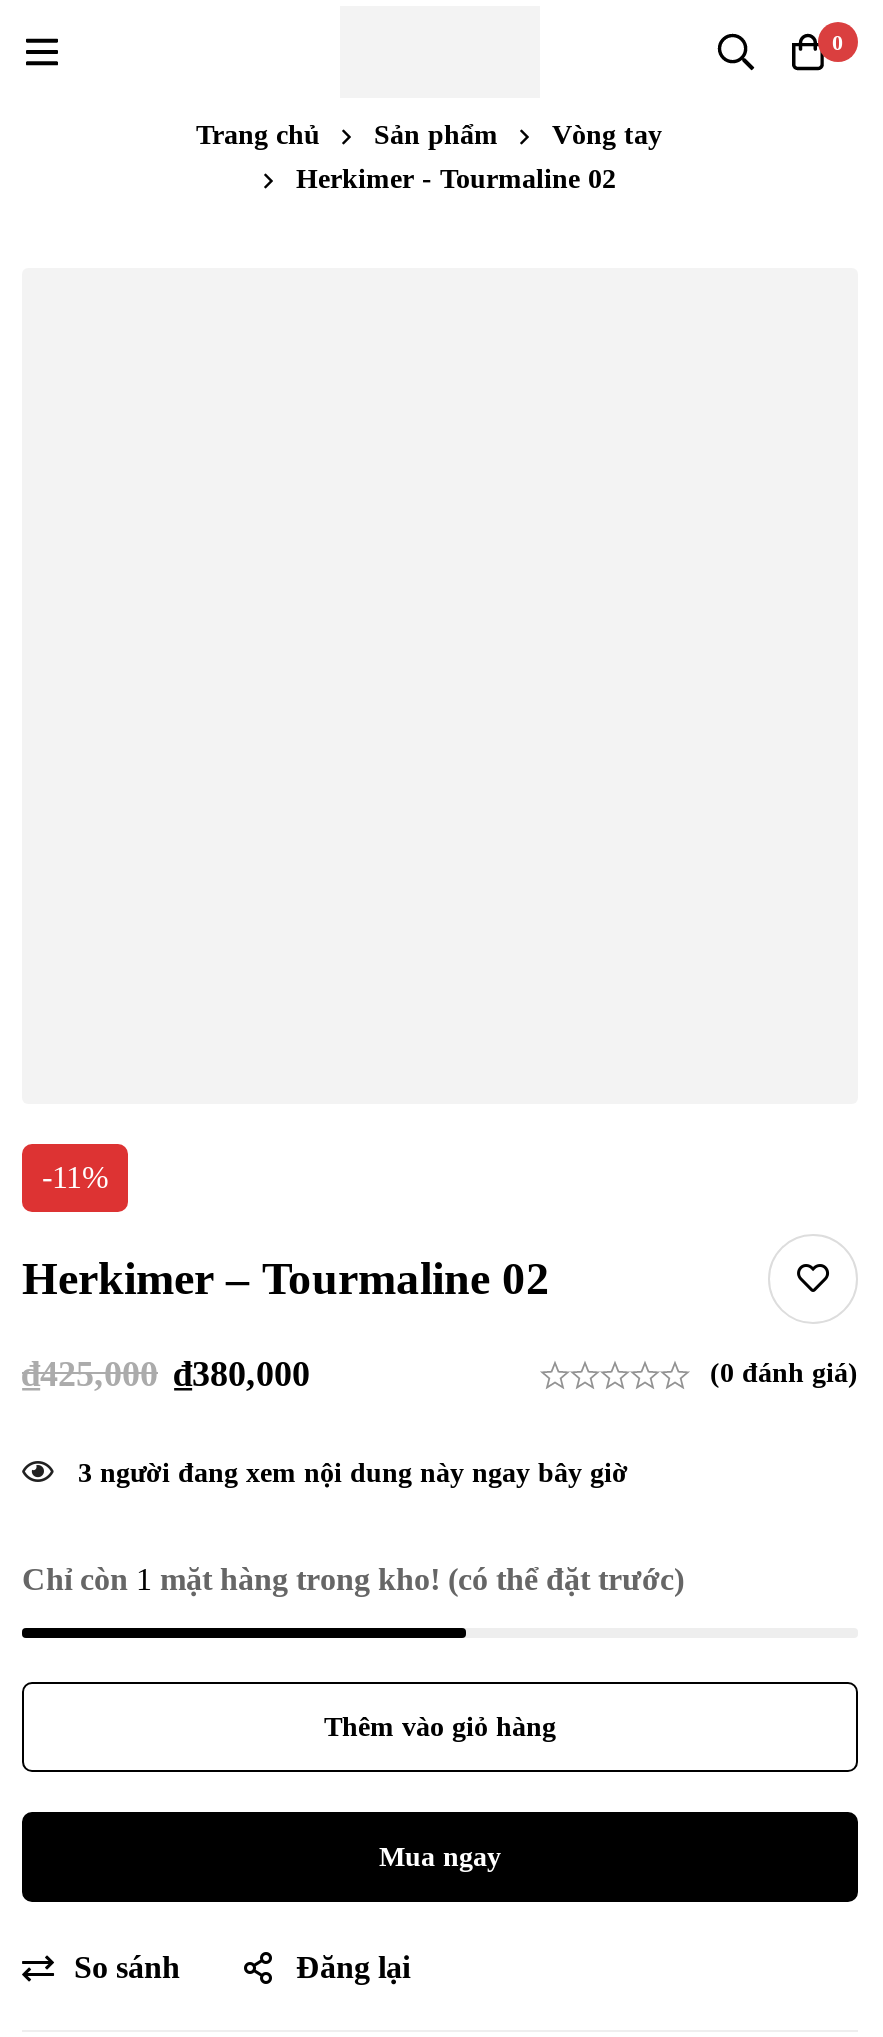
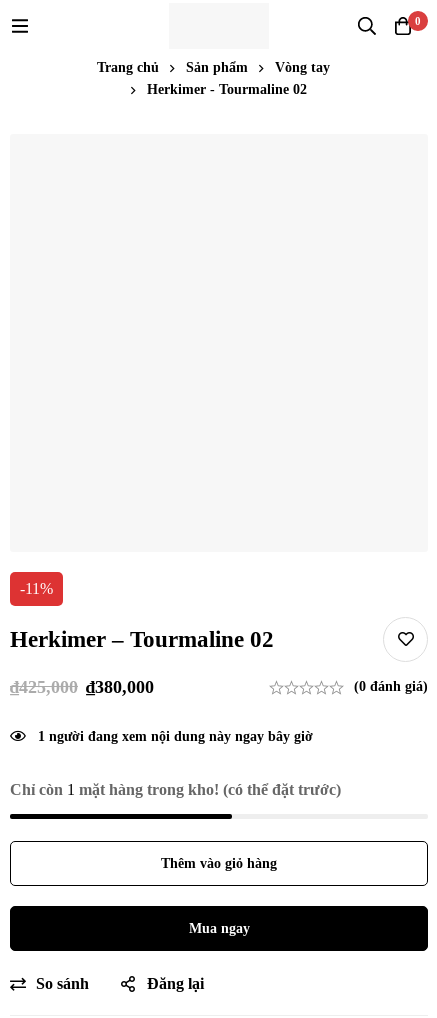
[78,1459,628,1489] 3 người đang xem nội dung này ngay bây giờ -> [38,729,313,744] 1 người đang xem nội dung này ngay bây giờ

